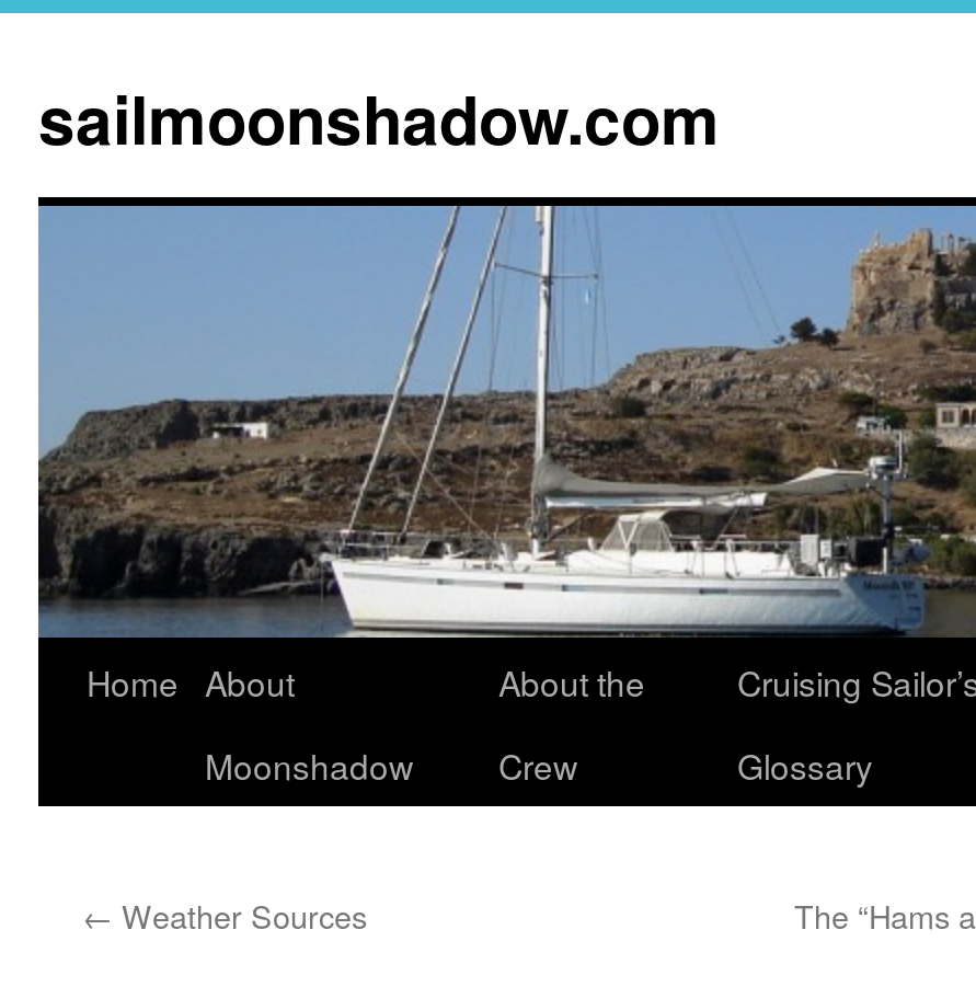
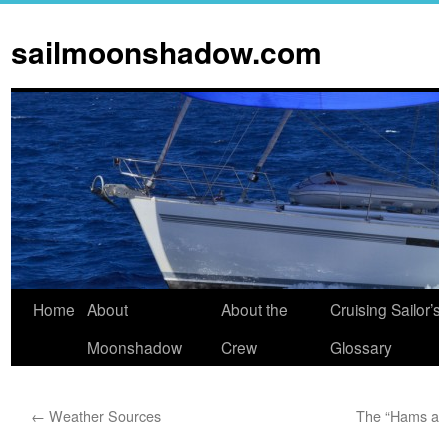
[36,204,969,640] [image] -> [10,91,436,289] [image]

